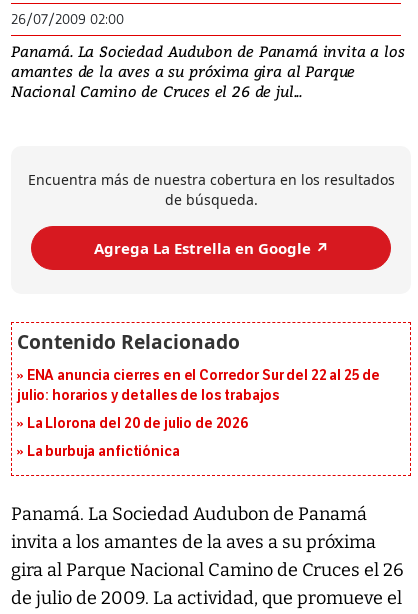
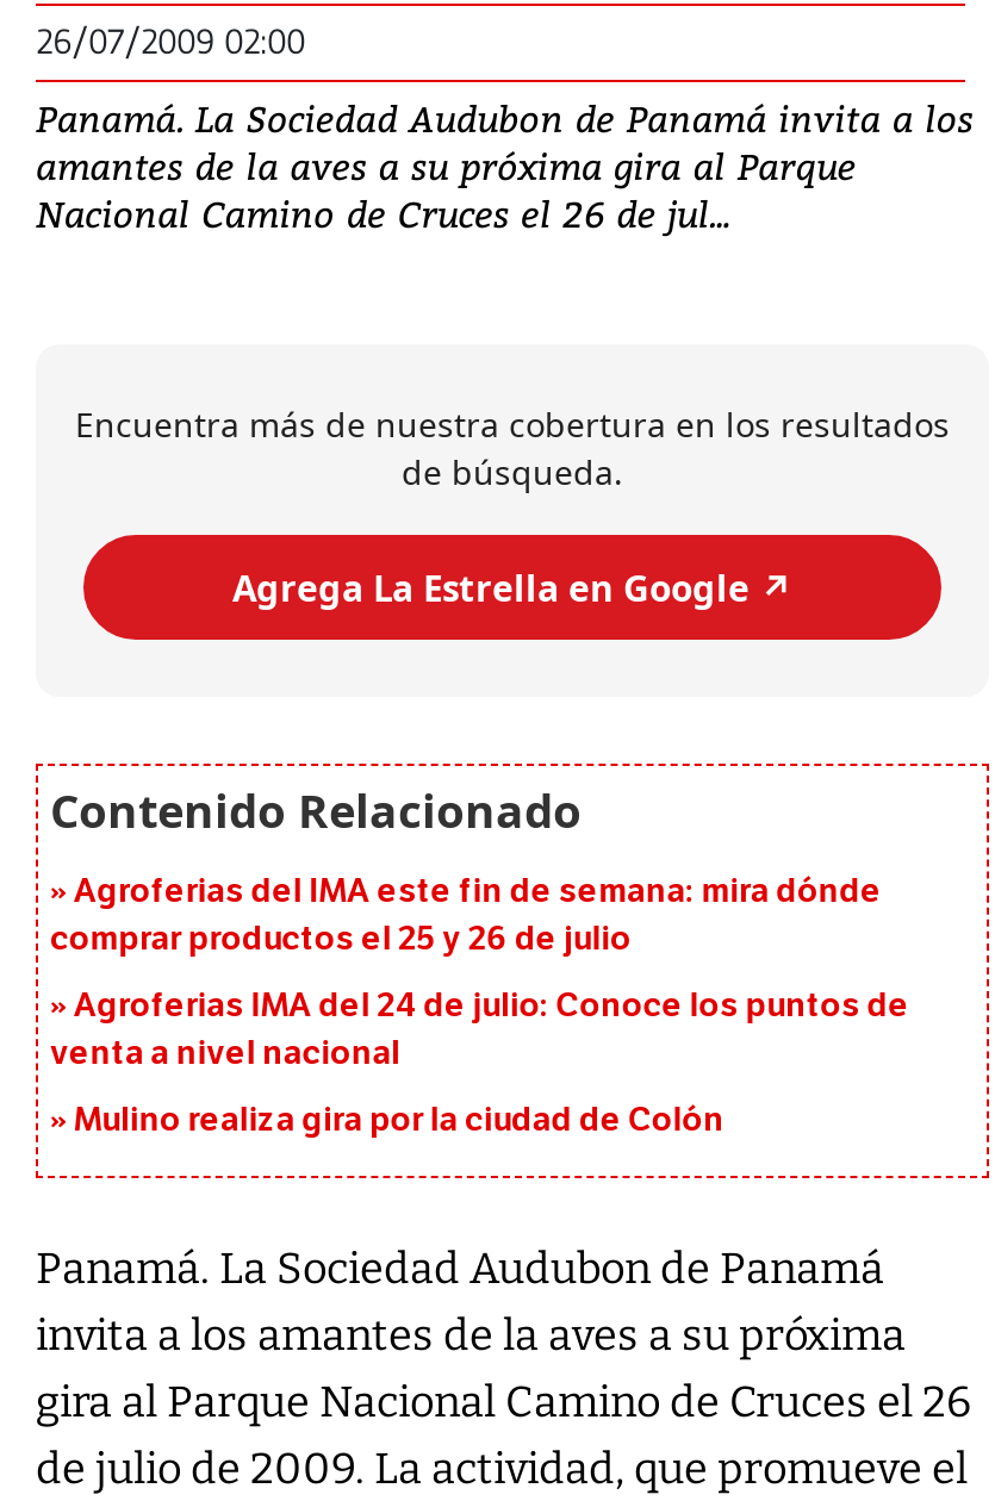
[17,367,380,404] ENA anuncia cierres en el Corredor Sur del 22 al 25 de | julio: horarios y detalles de los trabajos -> [50,872,882,960] Agroferias del IMA este fin de semana: mira dónde | comprar productos el 25 y 26 de julio
[27,415,249,432] La Llorona del 20 de julio de 2026 -> [50,986,909,1075] Agroferias IMA del 24 de julio: Conoce los puntos de | venta a nivel nacional
[27,443,179,460] La burbuja anfictiónica -> [73,1101,724,1141] Mulino realiza gira por la ciudad de Colón

